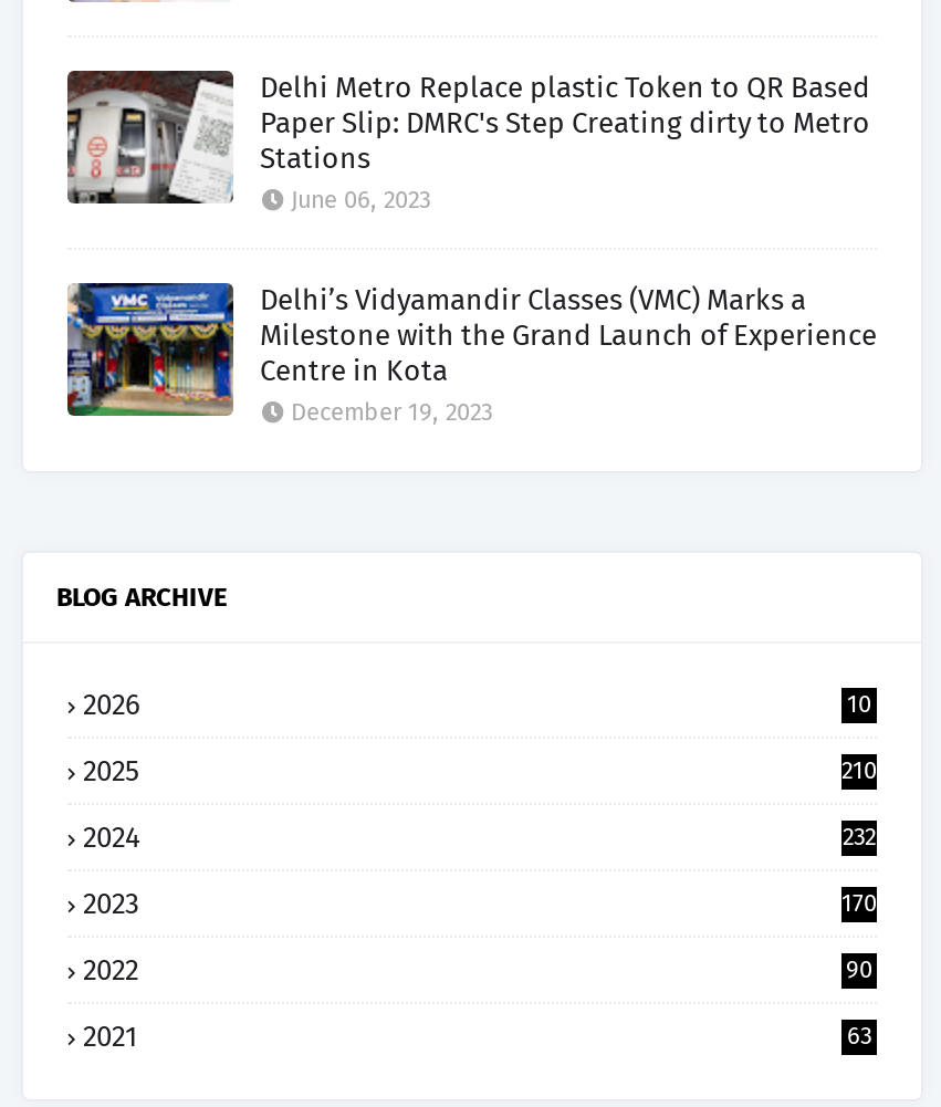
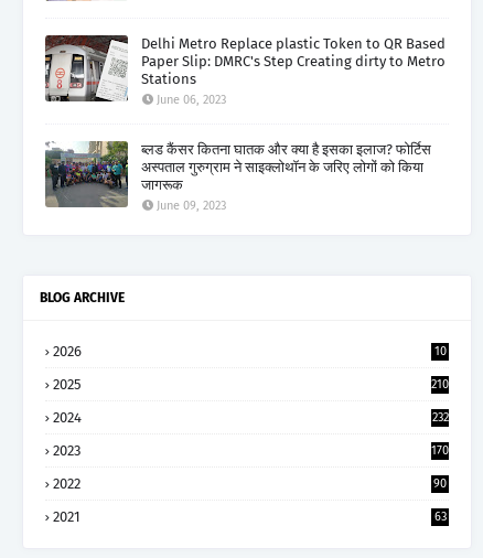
[65,281,877,427] [image] | Delhi’s Vidyamandir Classes (VMC) Marks a | Milestone with the Grand Launch of Experience | Centre in Kota | December 19, 2023 -> [44,140,431,213] [image] | ब्लड कैंसर कितना घातक और क्या है इसका इलाज? फोर्टिस | अस्पताल गुरुग्राम ने साइक्लोथॉन के जरिए लोगों को किया | जागरूक | June 09, 2023

